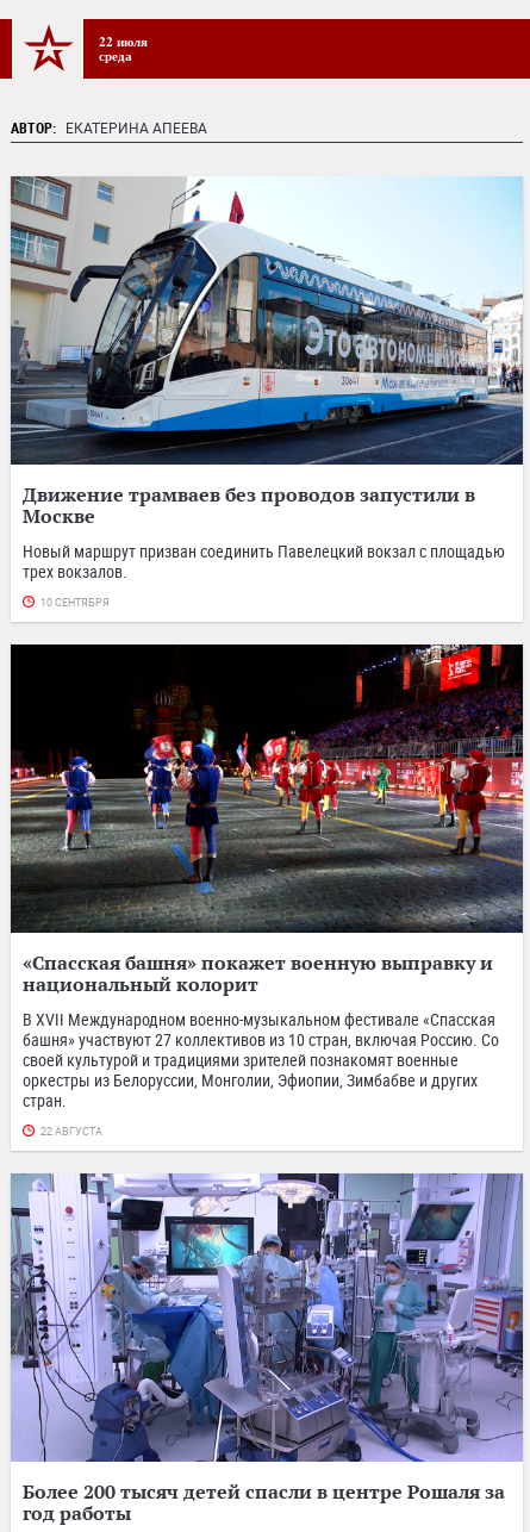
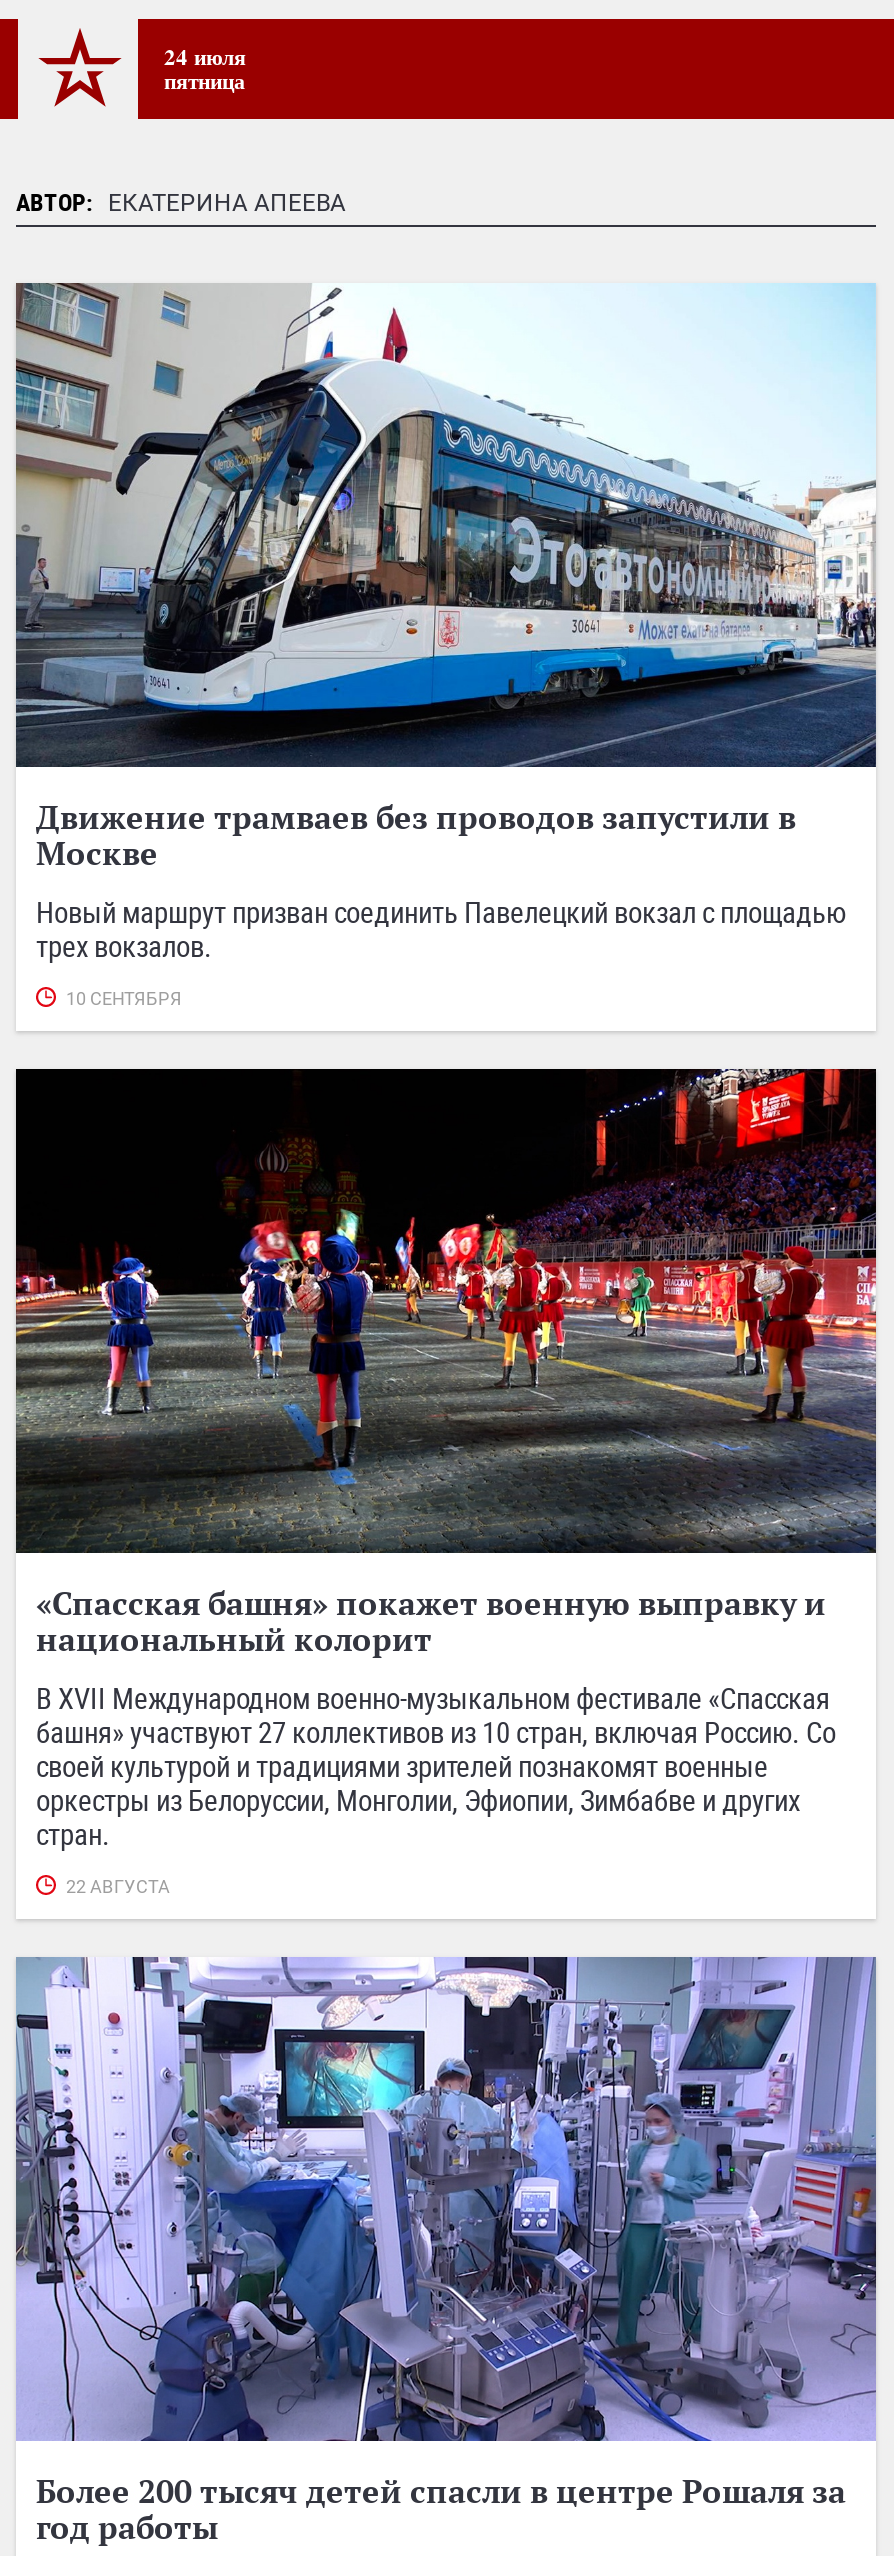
[99,31,148,66] 22 июля | среда -> [164,39,246,97] 24 июля | пятница

